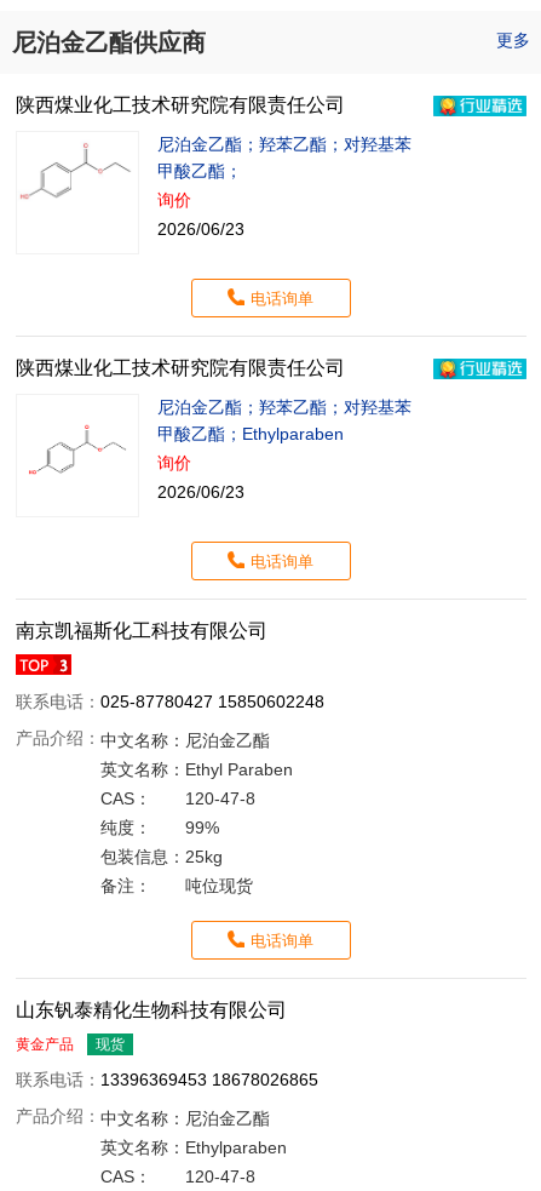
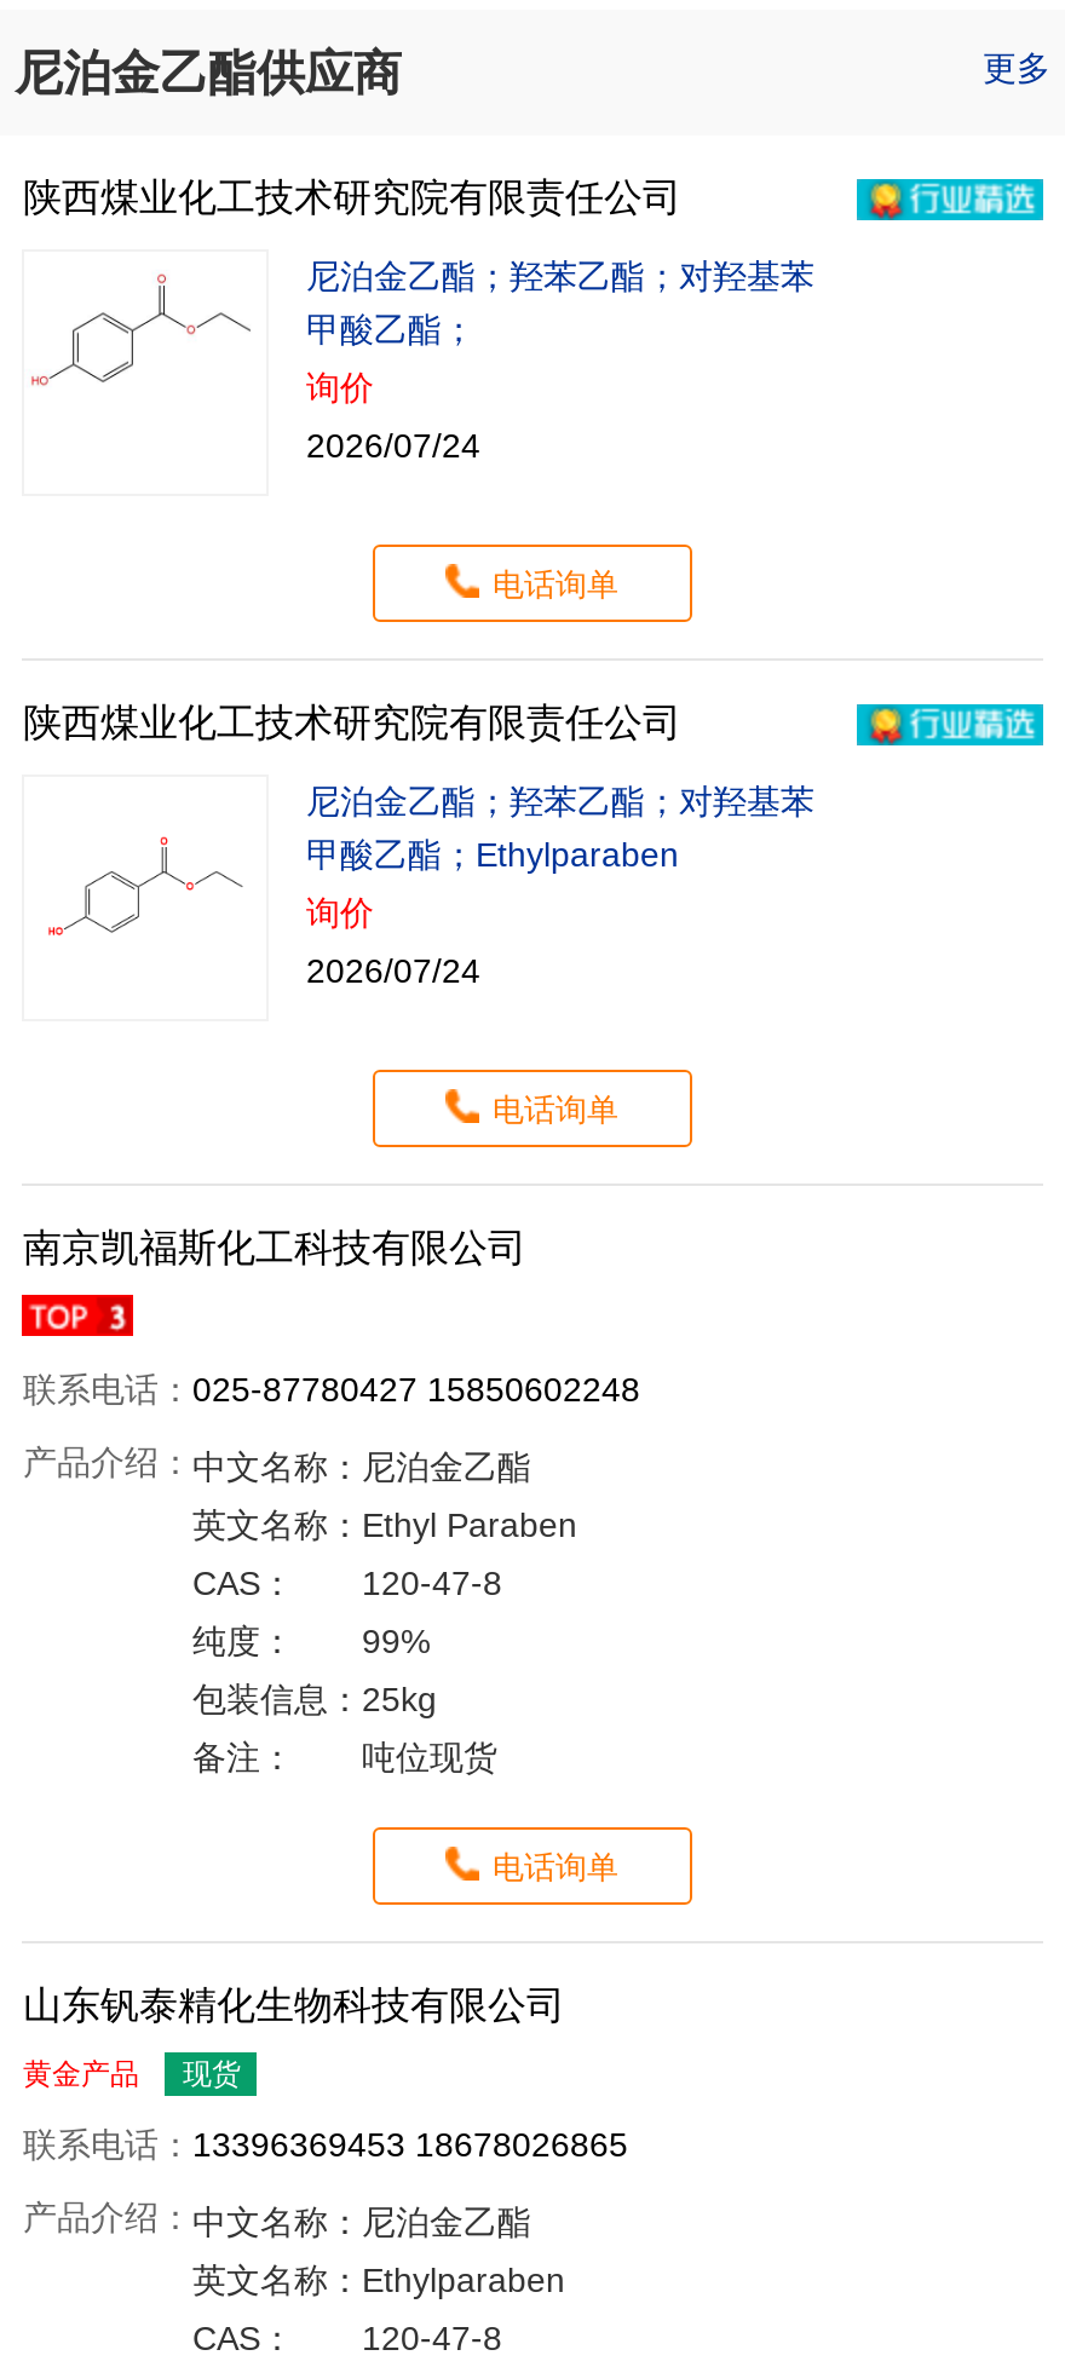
[158,219,245,239] 2026/06/23 -> [306,426,480,465] 2026/07/24
[158,482,245,502] 2026/06/23 -> [306,951,480,990] 2026/07/24

